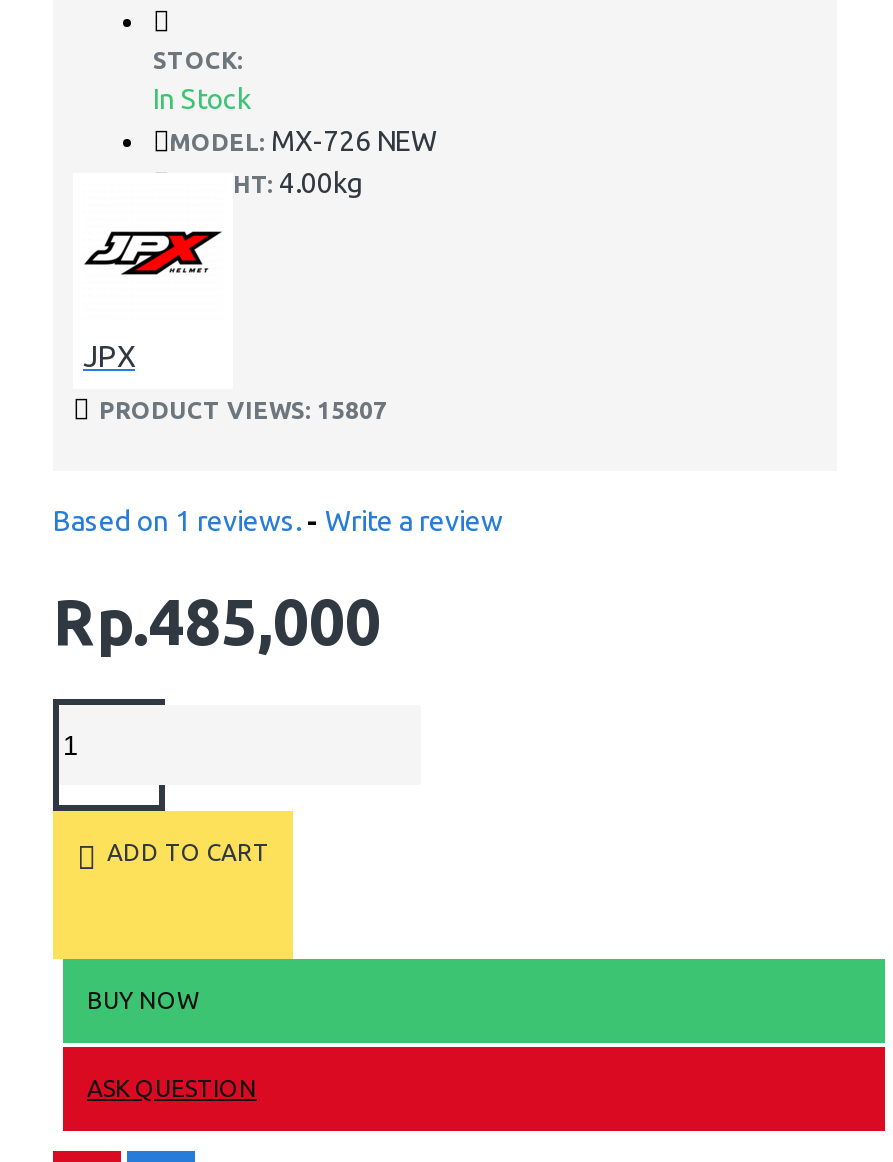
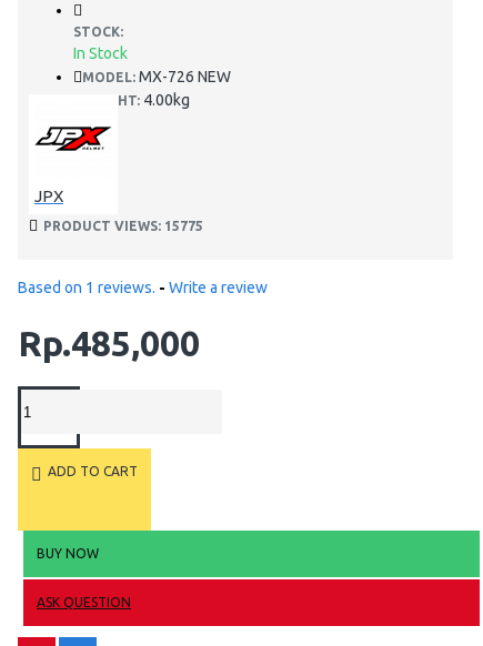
[99,397,387,423] PRODUCT VIEWS: 15807 -> [43,219,203,233] PRODUCT VIEWS: 15775

